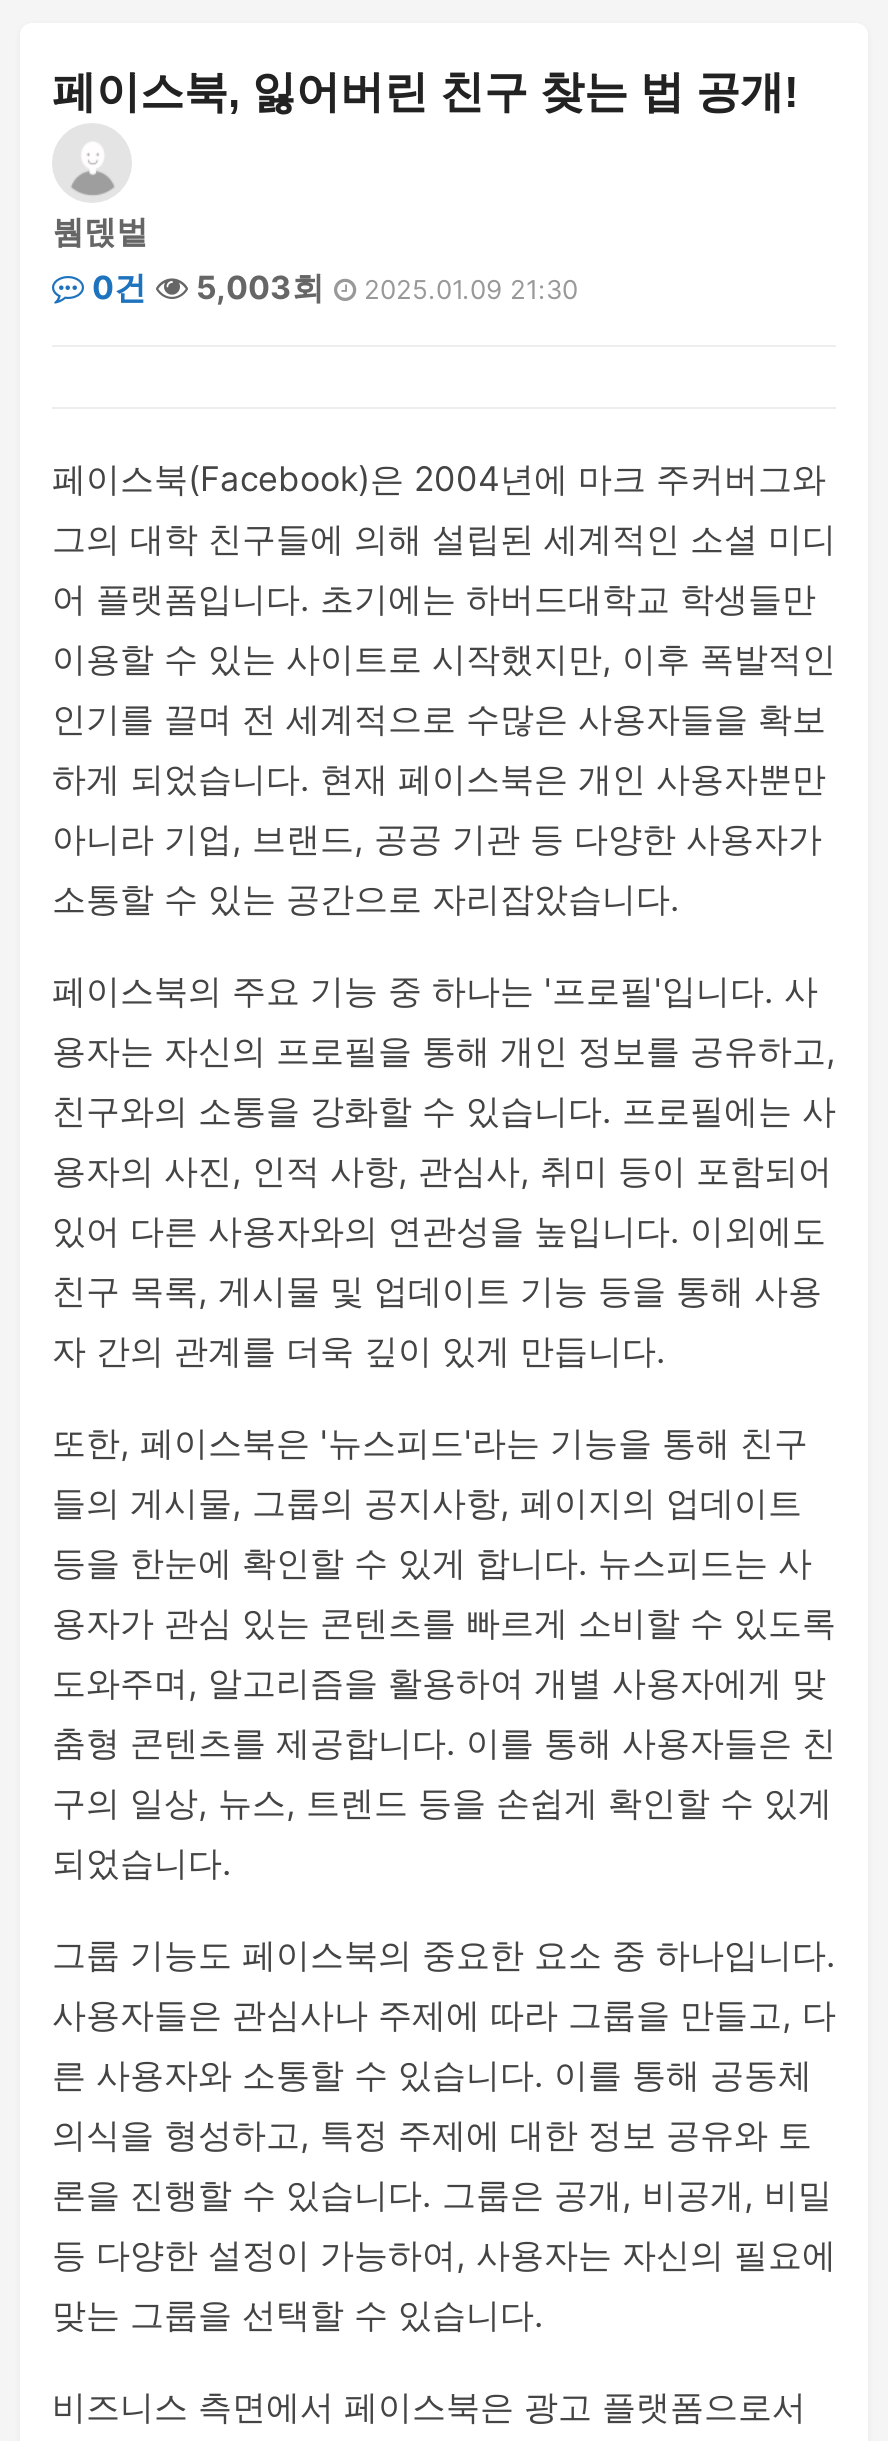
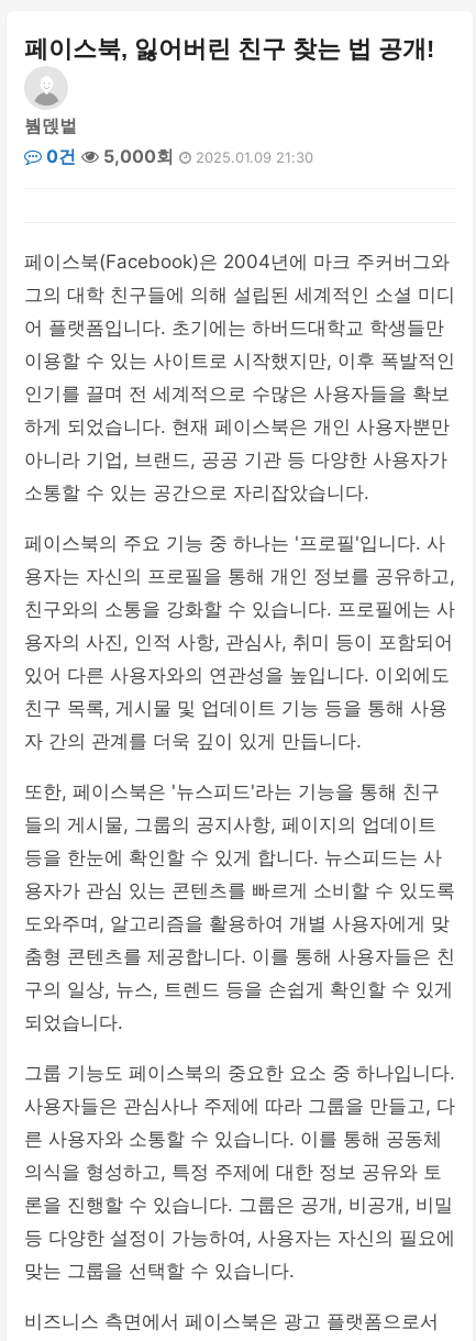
[84,267,578,307] 0건 5,003회 2025.01.09 21:30 -> [42,145,313,167] 0건 5,000회 2025.01.09 21:30

